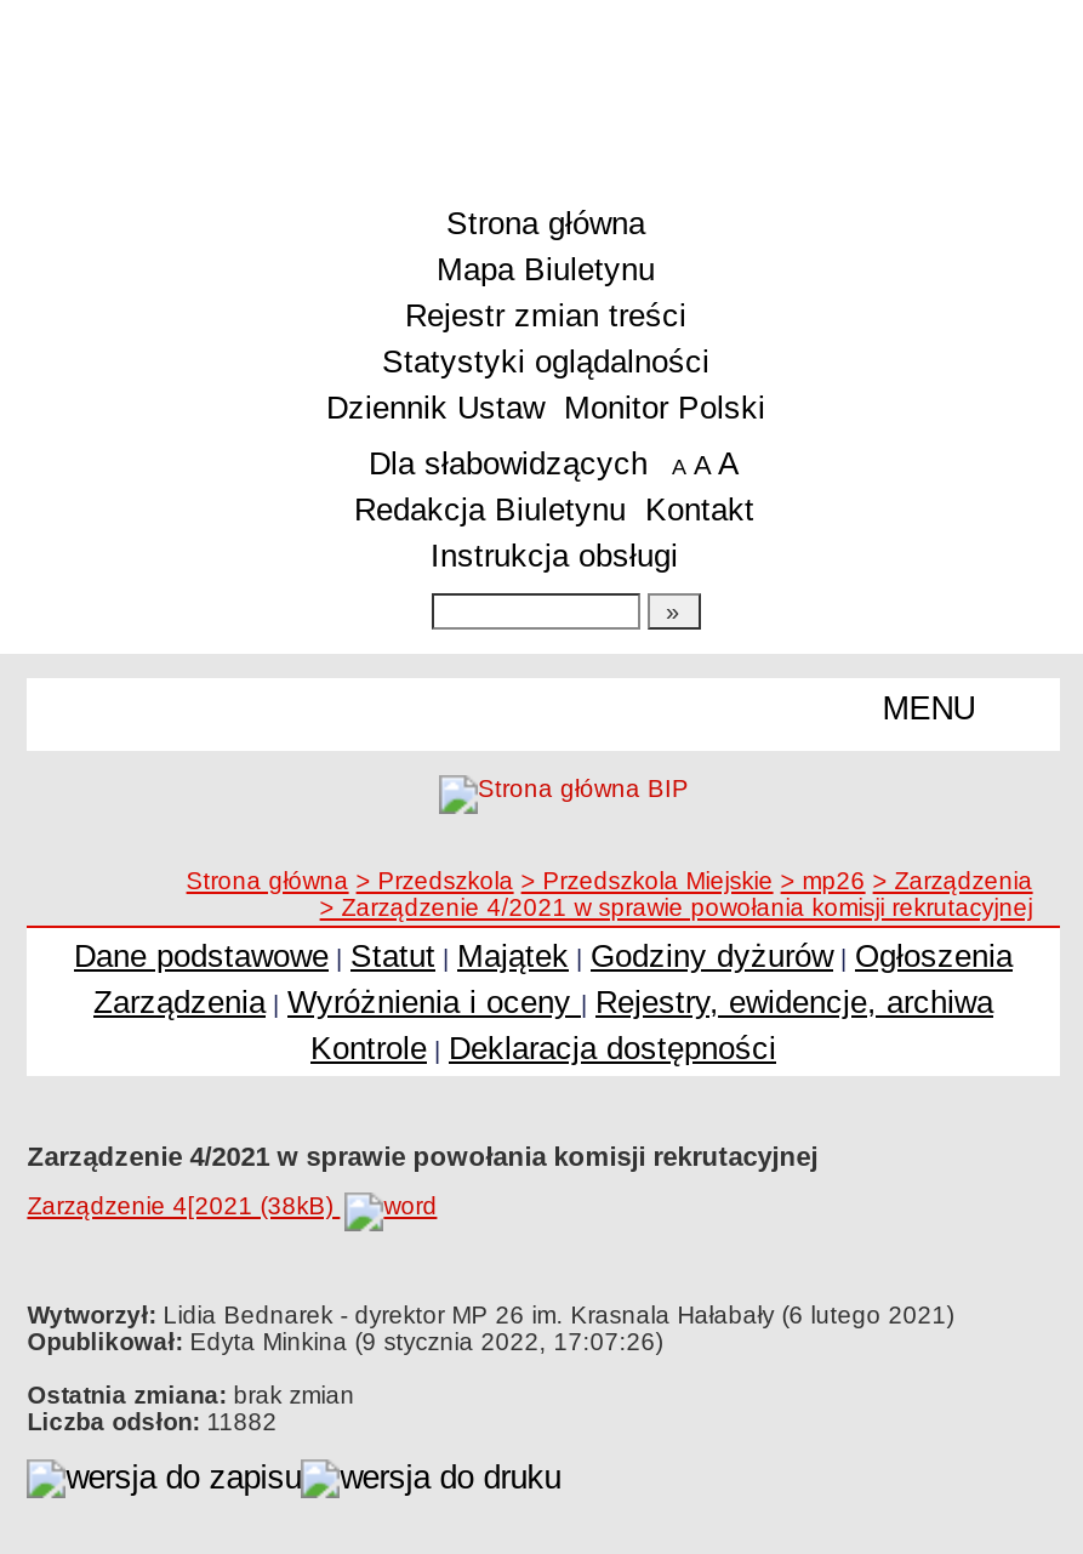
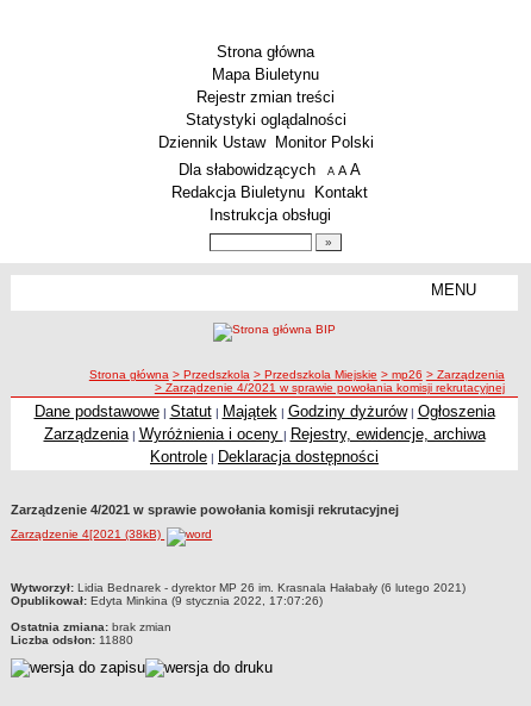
[27,1409,277,1436] Liczba odsłon: 11882 -> [11,634,134,647] Liczba odsłon: 11880

